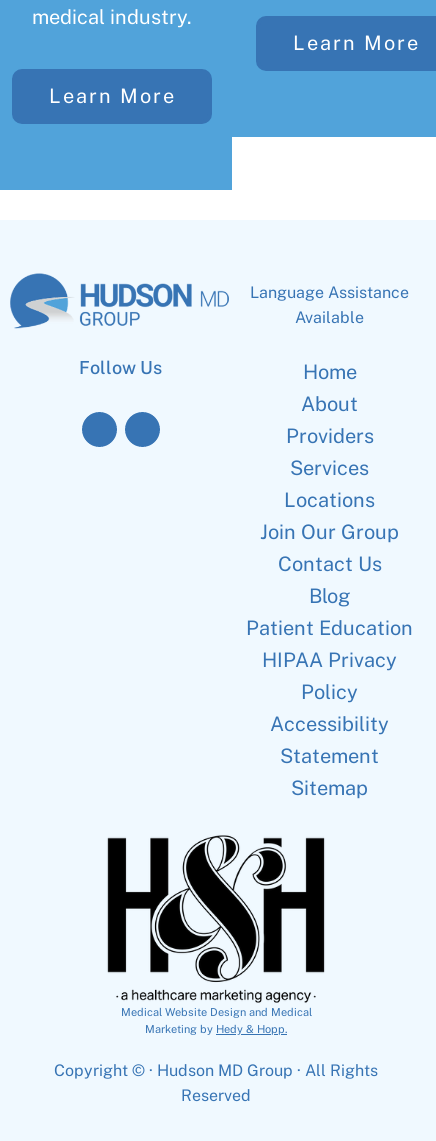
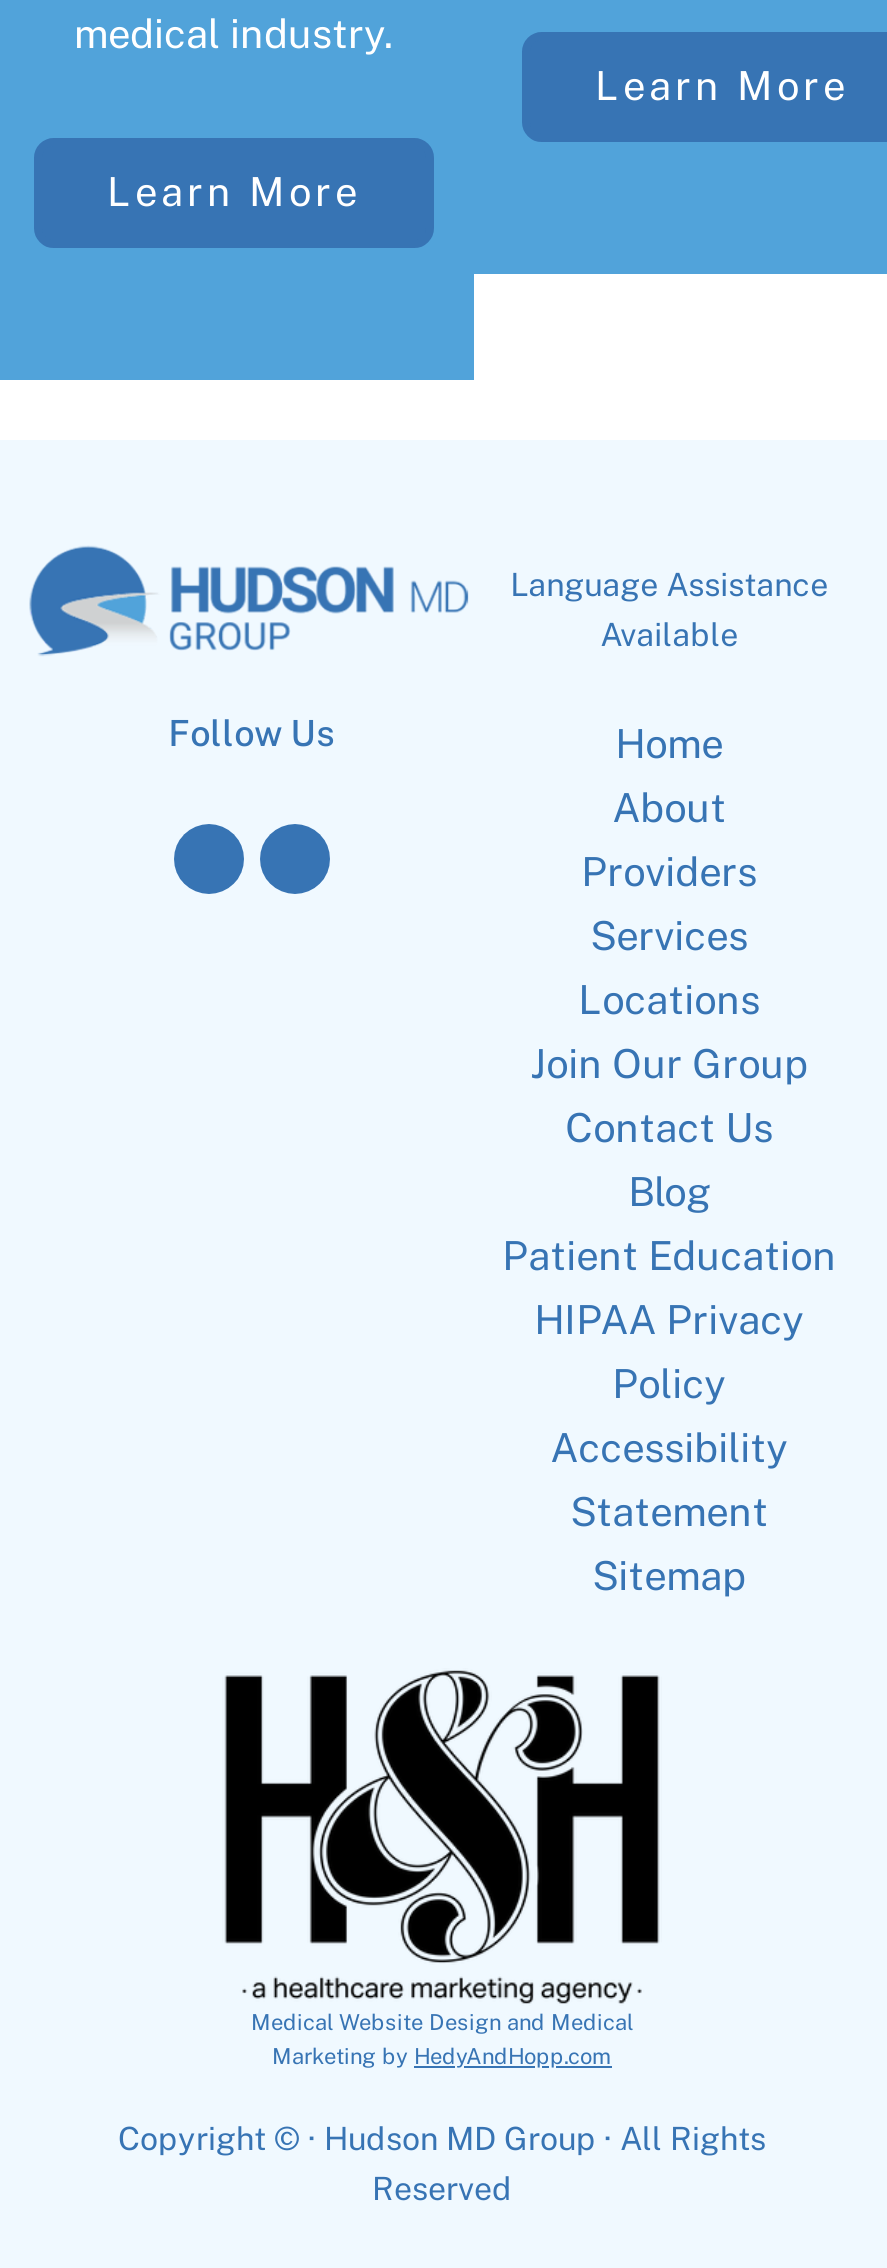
[145,1023,287,1035] Marketing by Hedy & Hopp. -> [272,2044,612,2068] Marketing by HedyAndHopp.com

